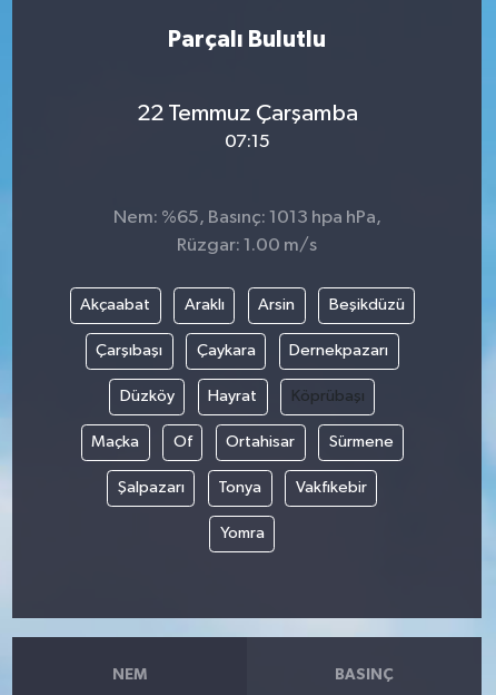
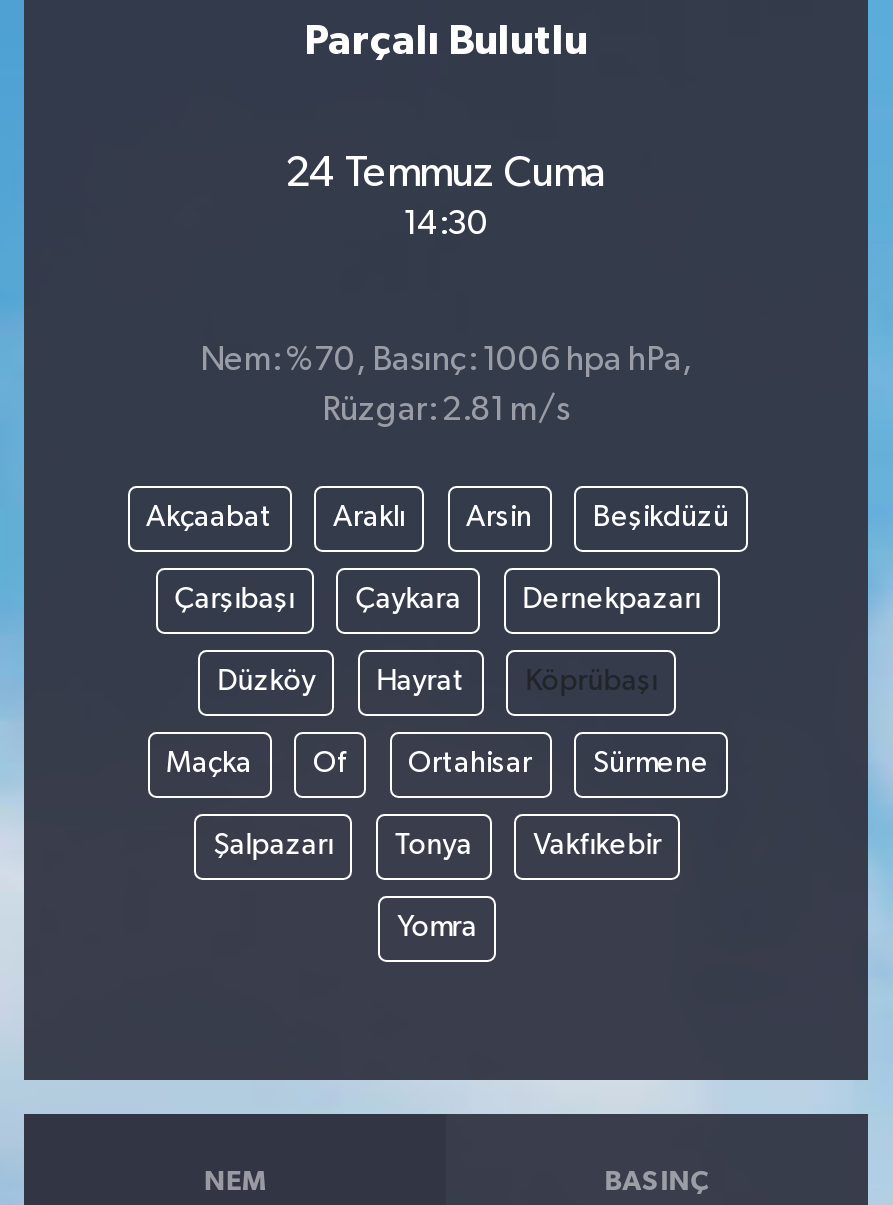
[136,102,358,126] 22 Temmuz Çarşamba -> [285,152,607,196] 24 Temmuz Cuma
[224,133,270,152] 07:15 -> [403,208,489,242] 14:30
[113,208,381,227] Nem: %65, Basınç: 1013 hpa hPa, -> [200,343,692,377] Nem: %70, Basınç: 1006 hpa hPa,
[177,236,317,255] Rüzgar: 1.00 m/s -> [322,393,570,427] Rüzgar: 2.81 m/s

